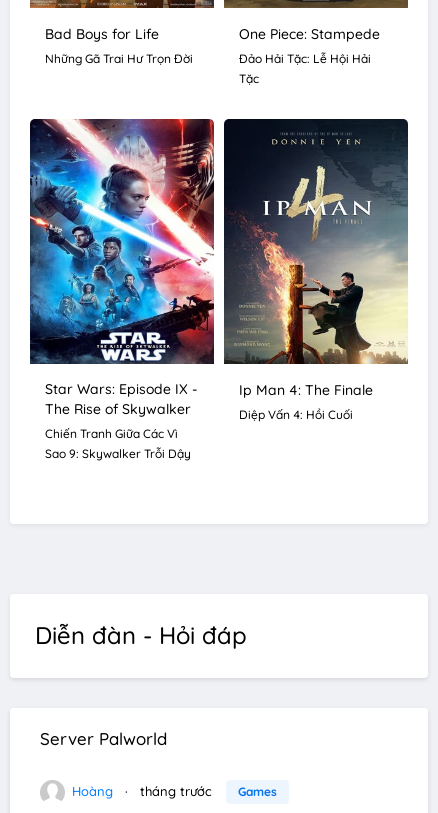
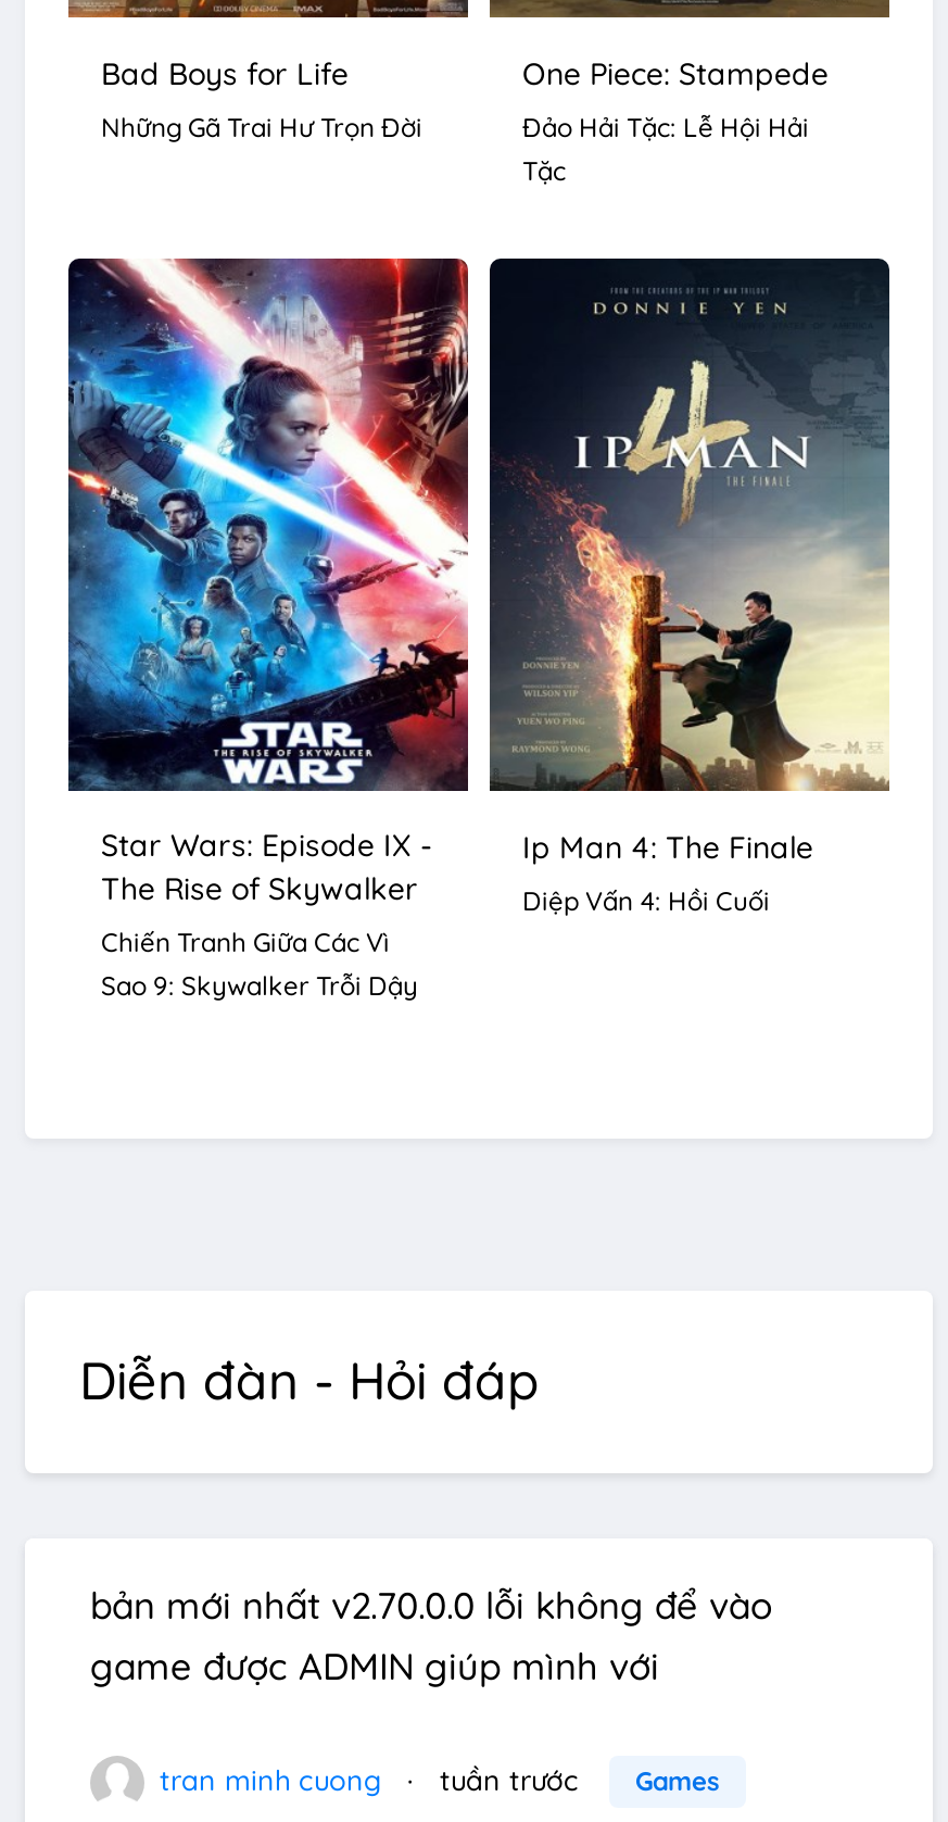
[40,728,167,749] Server Palworld -> [90,1582,772,1688] bản mới nhất v2.70.0.0 lỗi không để vào | game được ADMIN giúp mình với
[68,783,212,799] Hoàng | tháng trước -> [151,1762,579,1797] tran minh cuong | tuần trước

